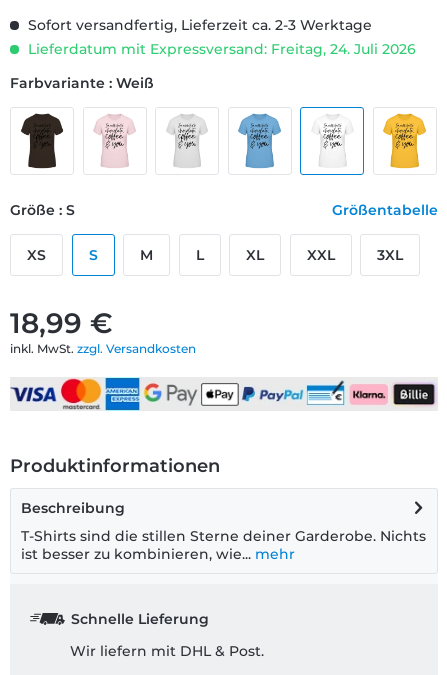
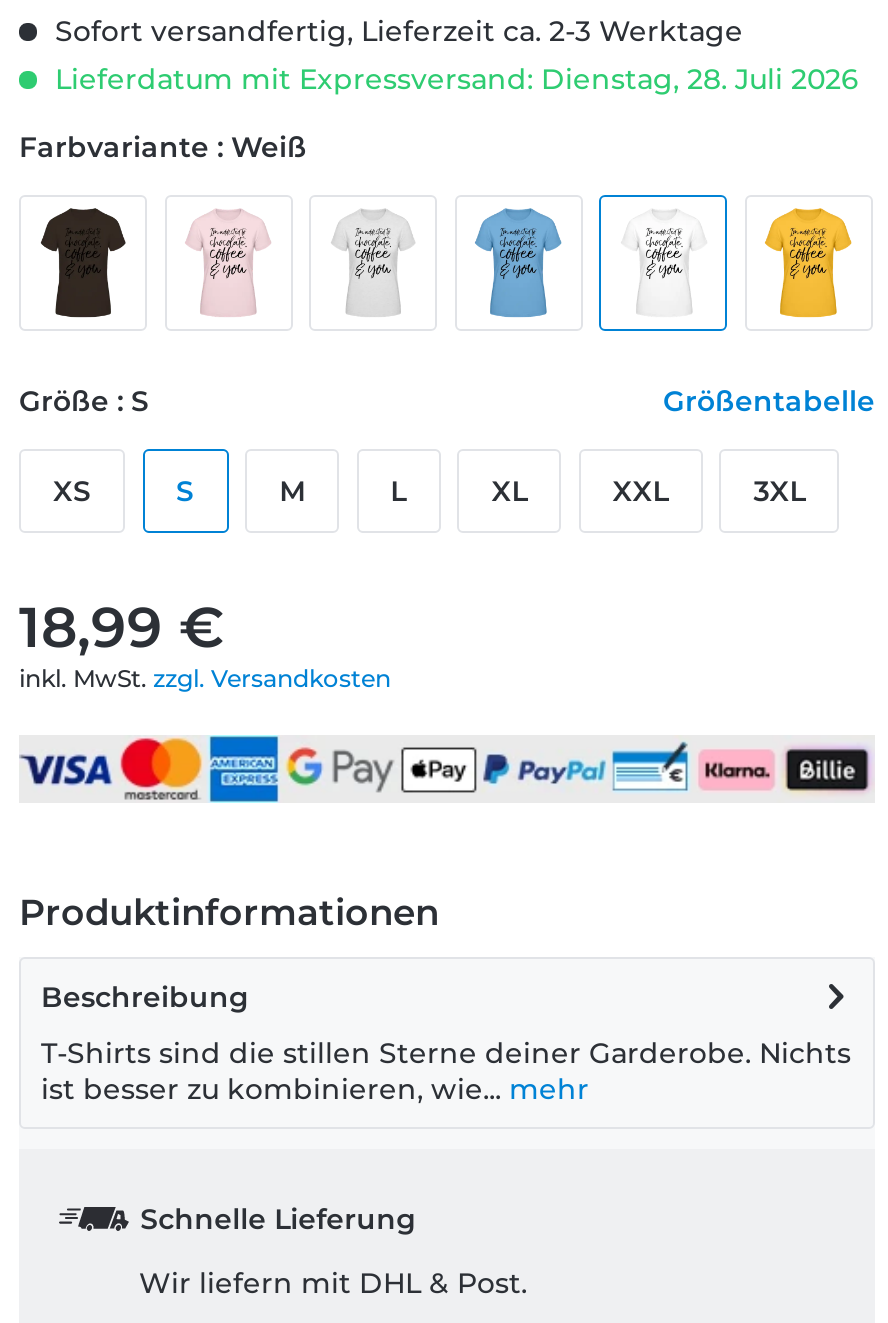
[24,40,416,58] Lieferdatum mit Expressversand: Freitag, 24. Juli 2026 -> [47,60,859,96] Lieferdatum mit Expressversand: Dienstag, 28. Juli 2026

